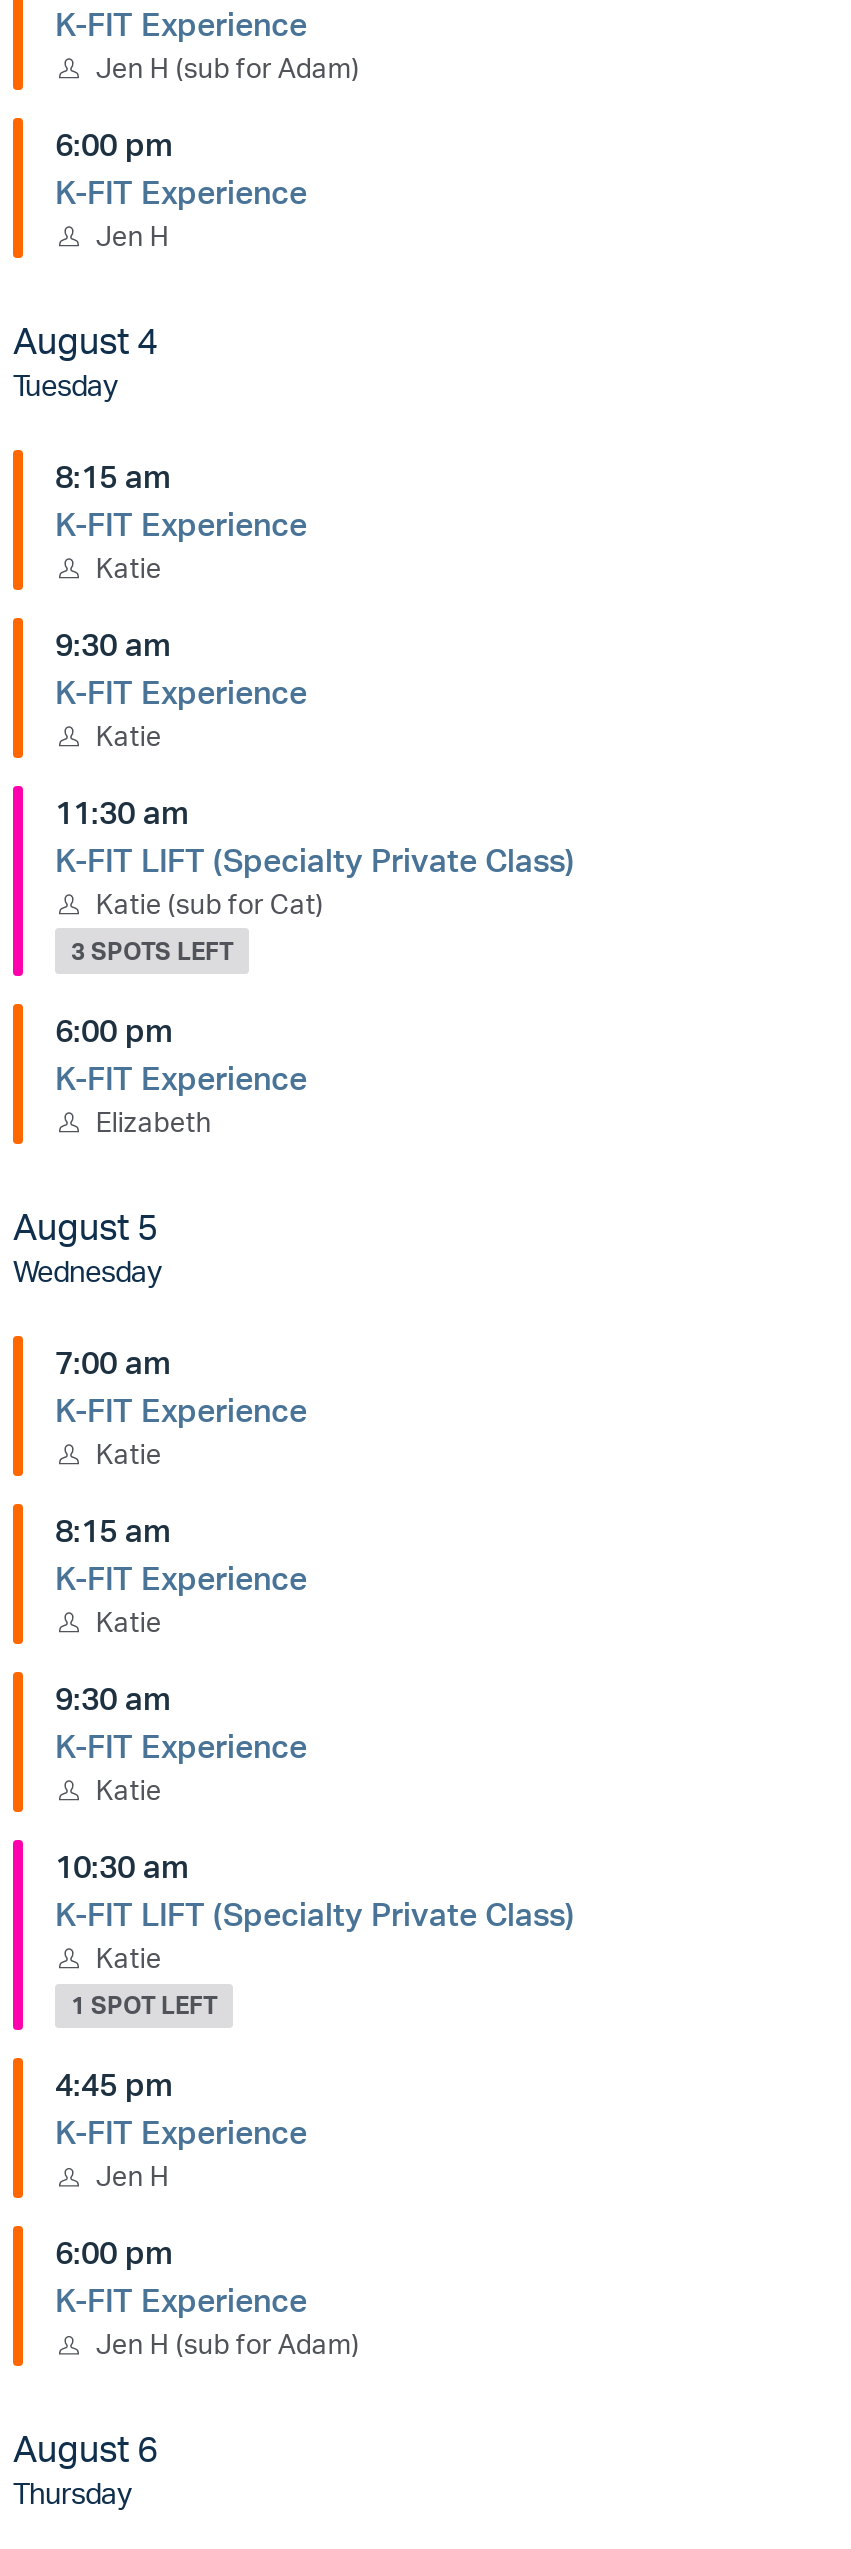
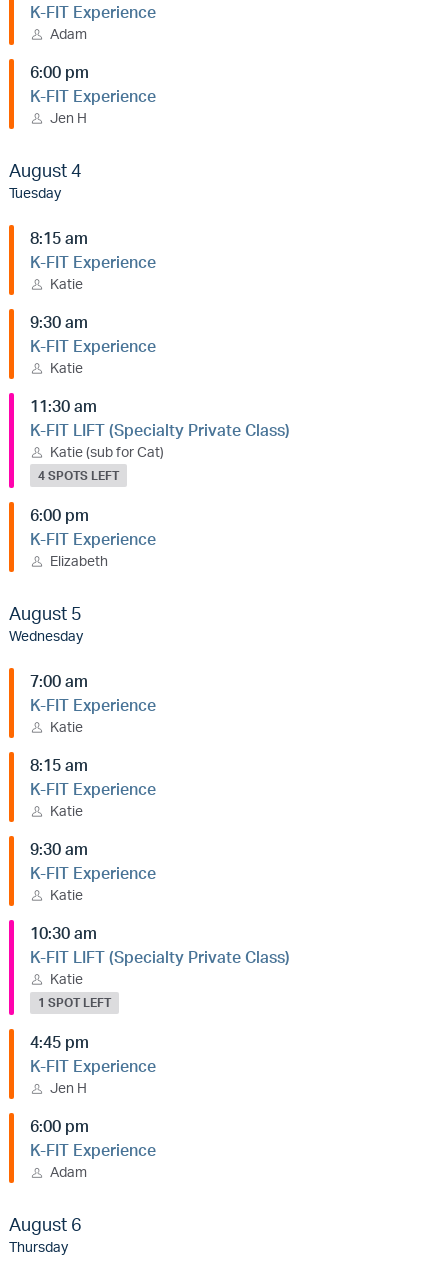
[96,49,360,83] Jen H (sub for Adam) -> [50,25,87,42] Adam
[71,935,233,965] 3 SPOTS LEFT -> [38,468,119,483] 4 SPOTS LEFT
[96,2326,360,2360] Jen H (sub for Adam) -> [50,1163,87,1180] Adam

